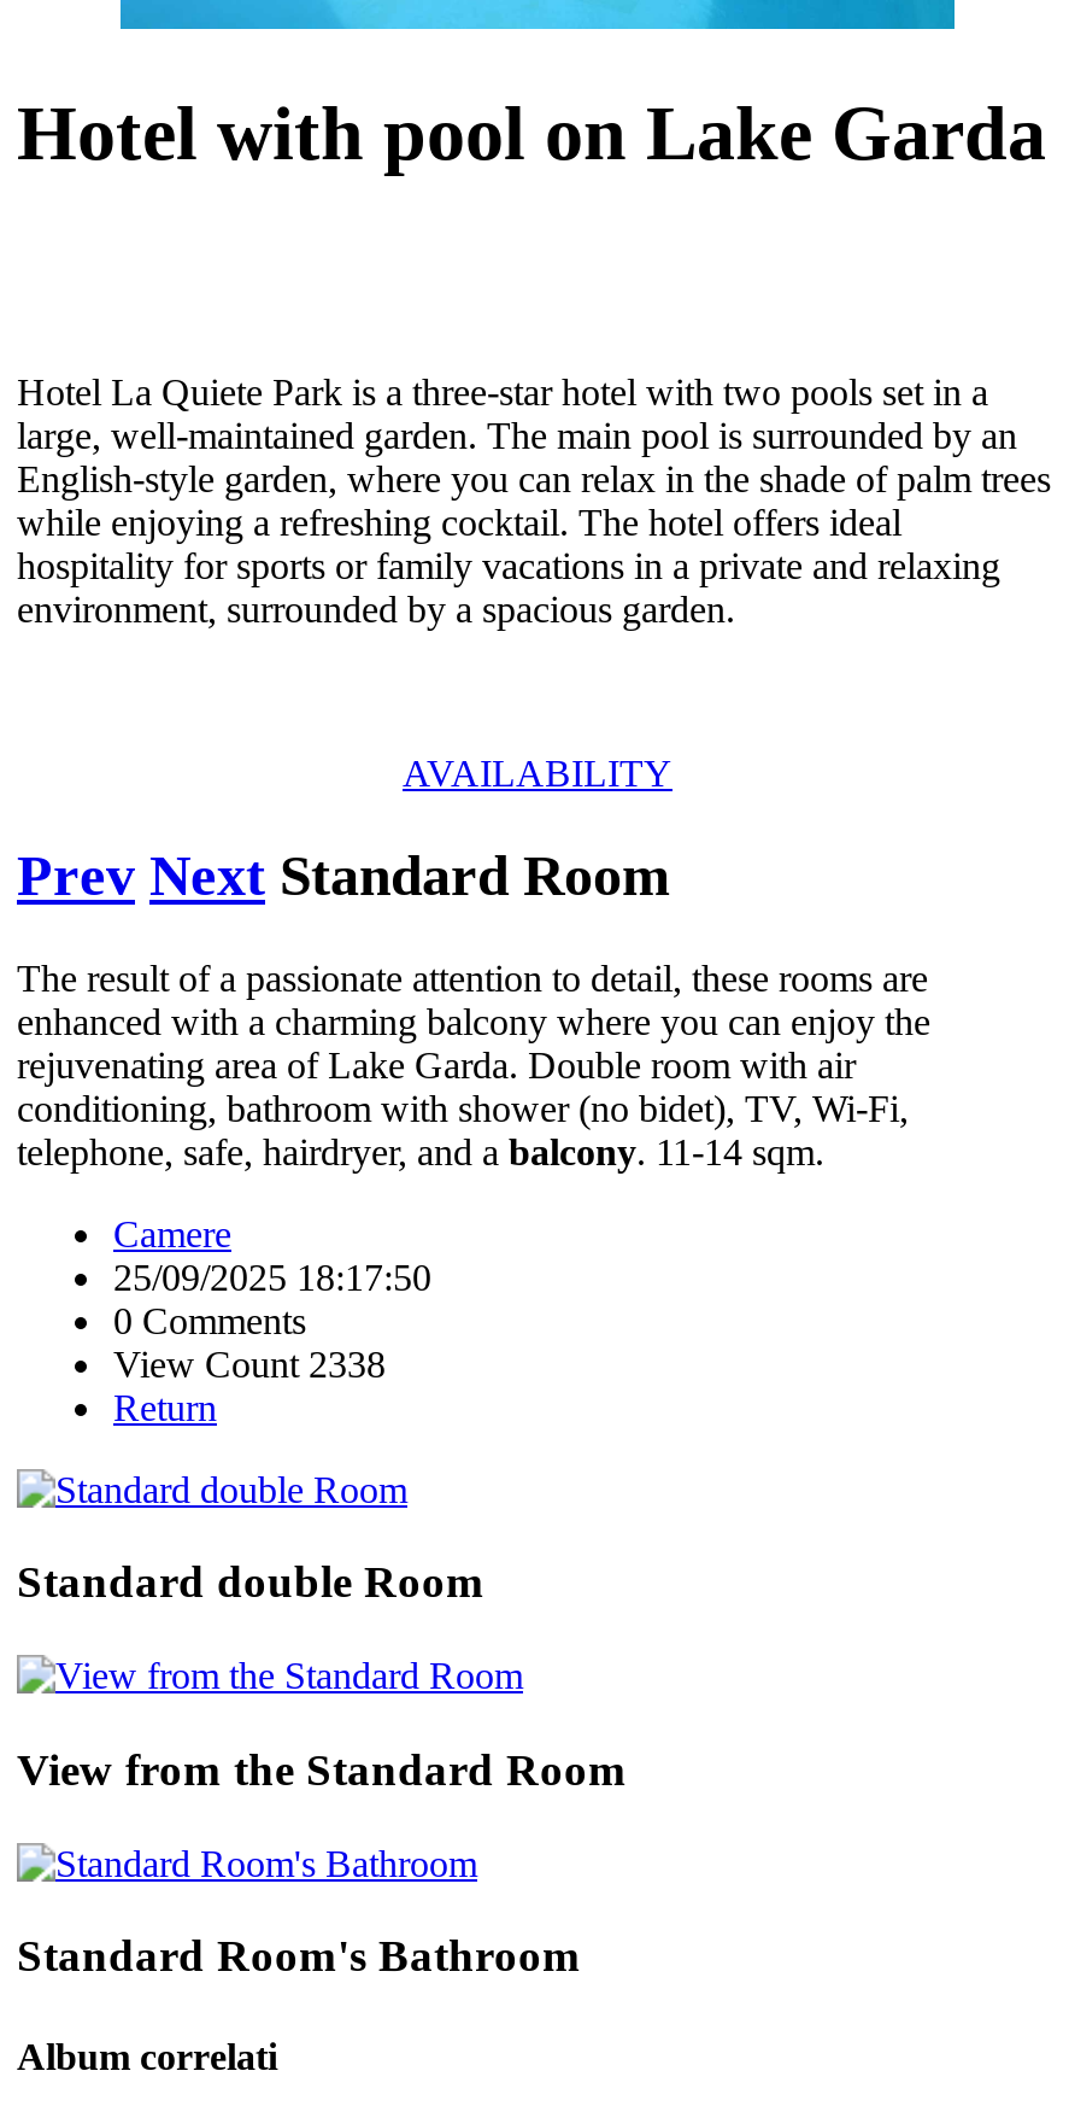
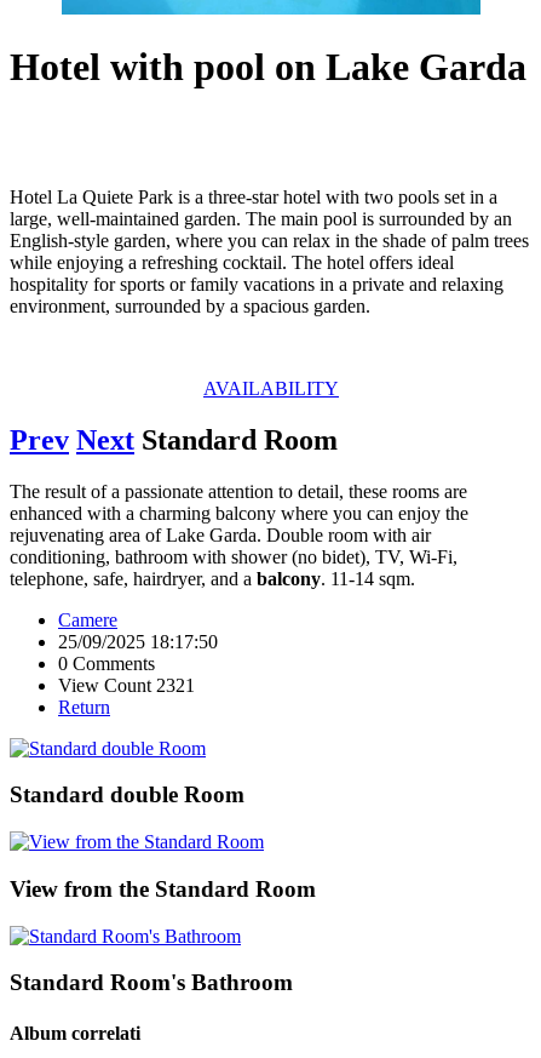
[113,1343,386,1384] View Count 2338 -> [58,675,195,695] View Count 2321

